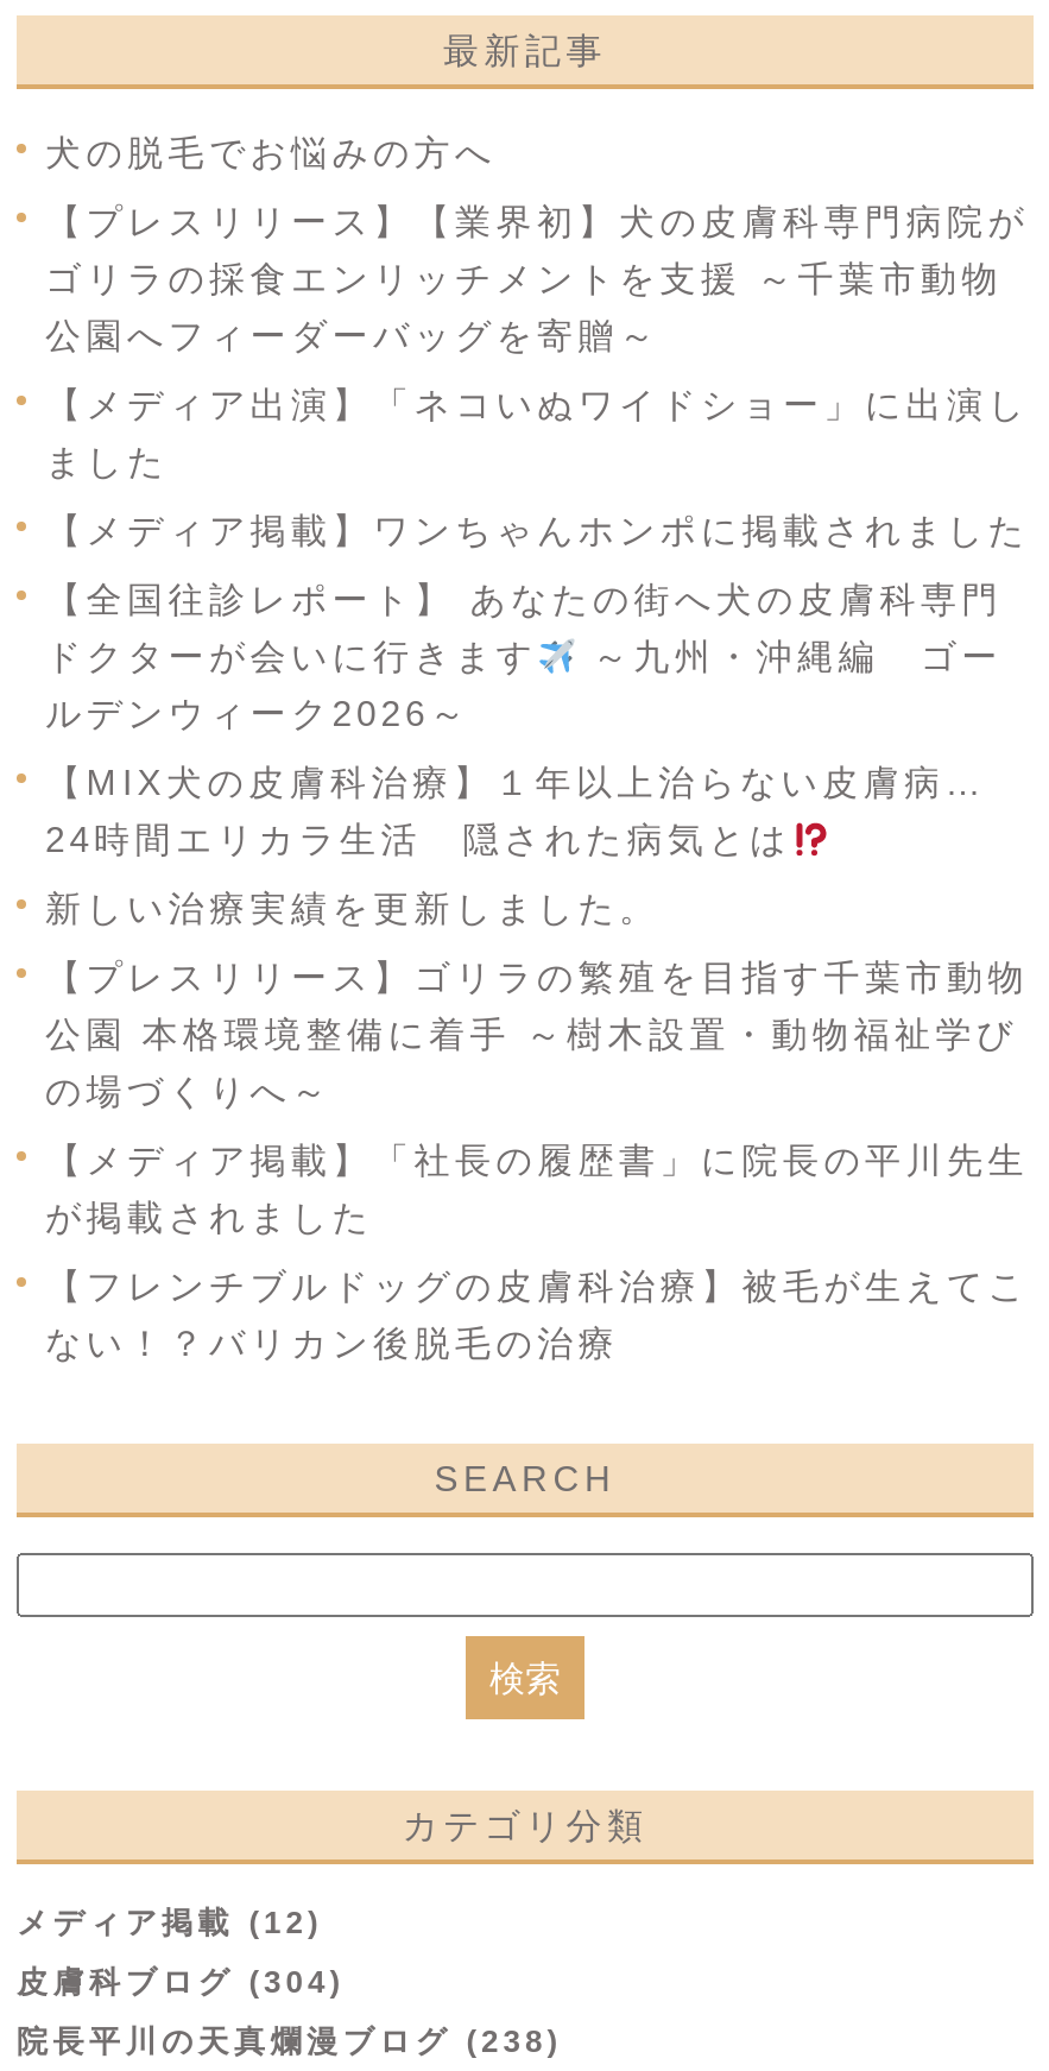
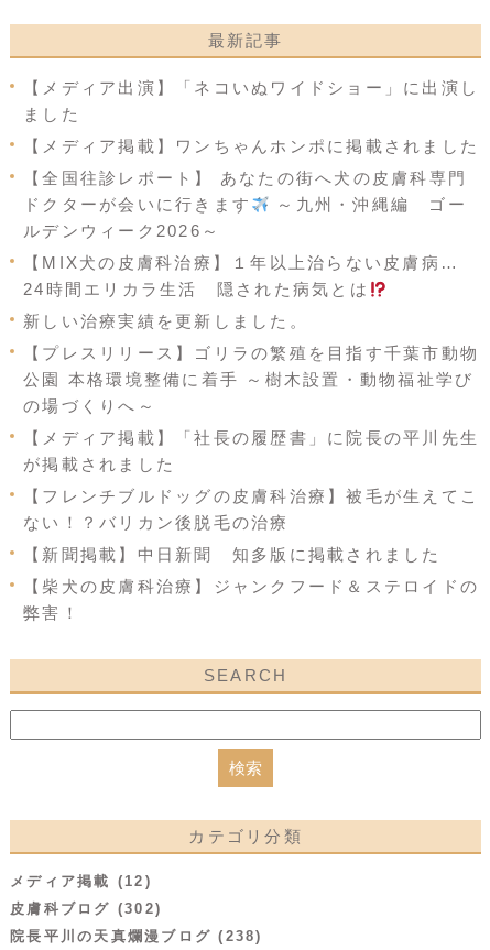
[45,132,1029,356] 犬の脱毛でお悩みの方へ | 【プレスリリース】【業界初】犬の皮膚科専門病院が | ゴリラの採食エンリッチメントを支援 ～千葉市動物 | 公園へフィーダーバッグを寄贈～ -> none
moved [45,384,1029,1363] -> [23,78,479,532]: 【メディア出演】「ネコいぬワイドショー」に出演し | ました | 【メディア掲載】ワンちゃんホンポに掲載されました | ... | 【フレンチブルドッグの皮膚科治療】被毛が生えてこ | ない！？バリカン後脱毛の治療
none -> [23,545,479,622] 【新聞掲載】中日新聞 知多版に掲載されました | 【柴犬の皮膚科治療】ジャンクフード＆ステロイドの | 弊害！
[17,1964,345,2000] 皮膚科ブログ (304) -> [10,901,162,917] 皮膚科ブログ (302)

